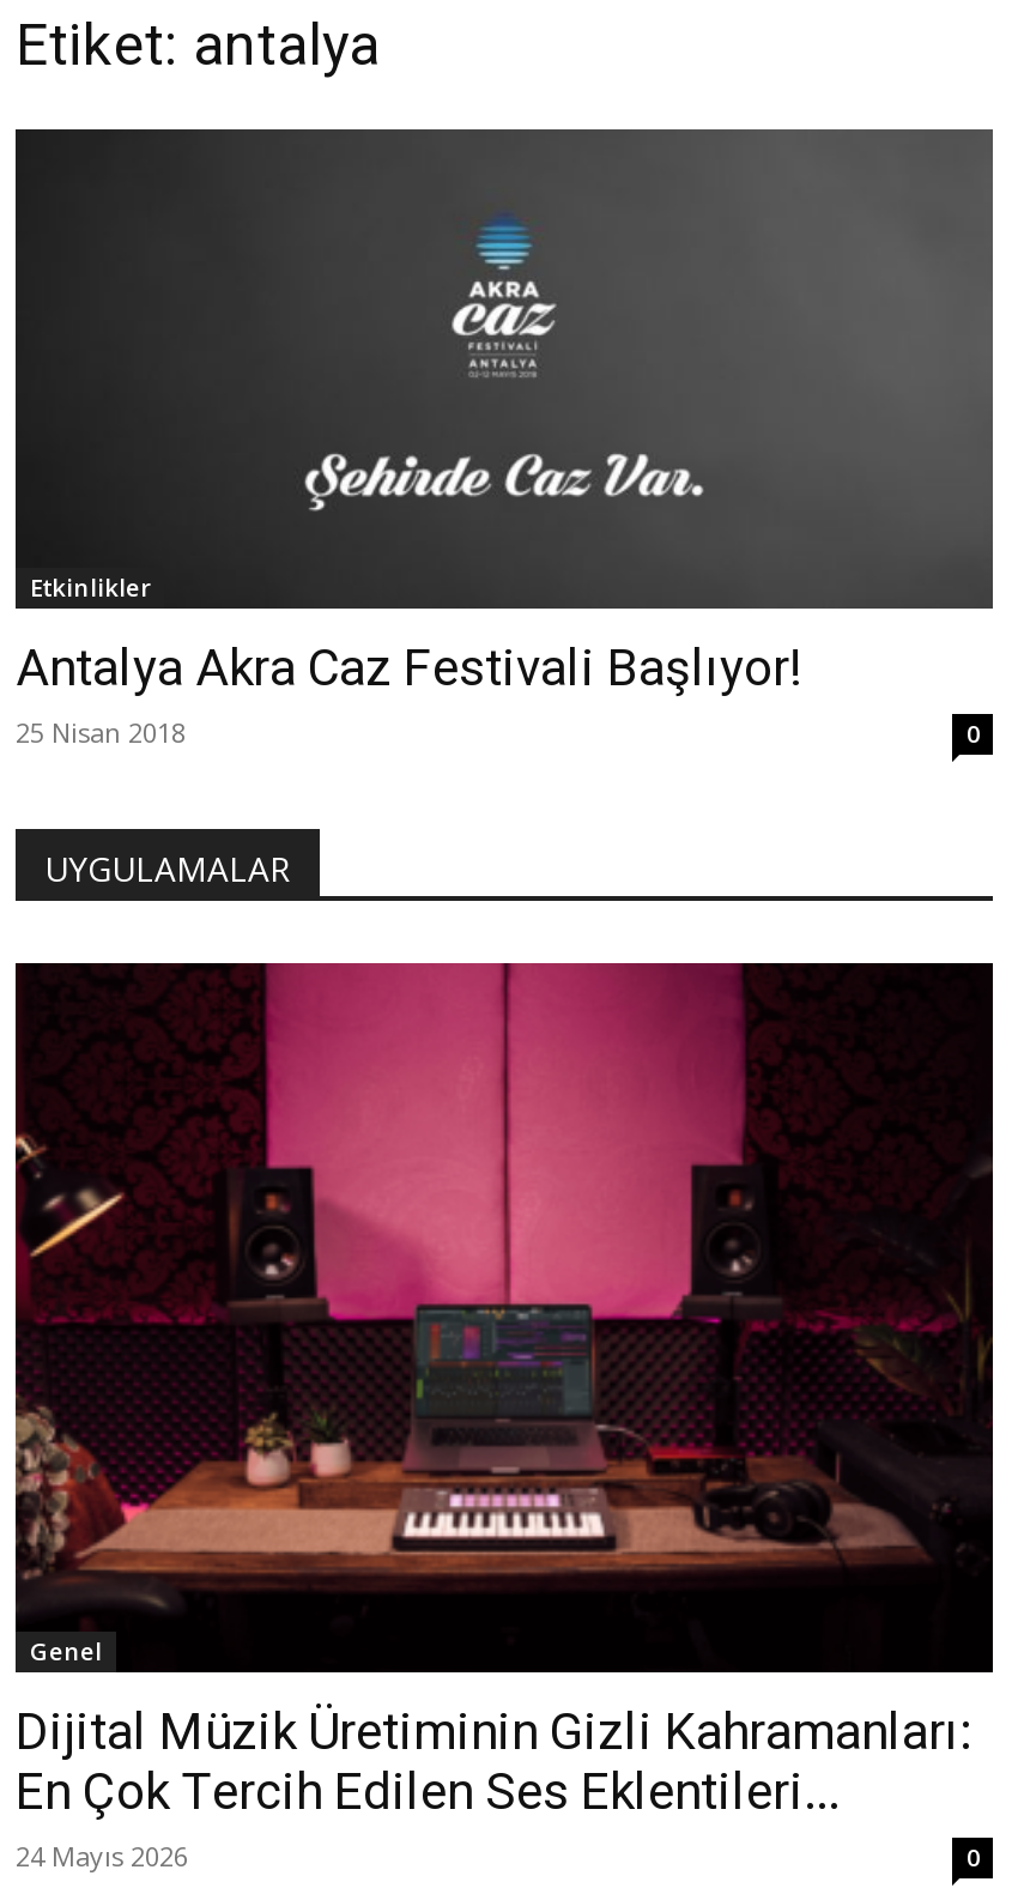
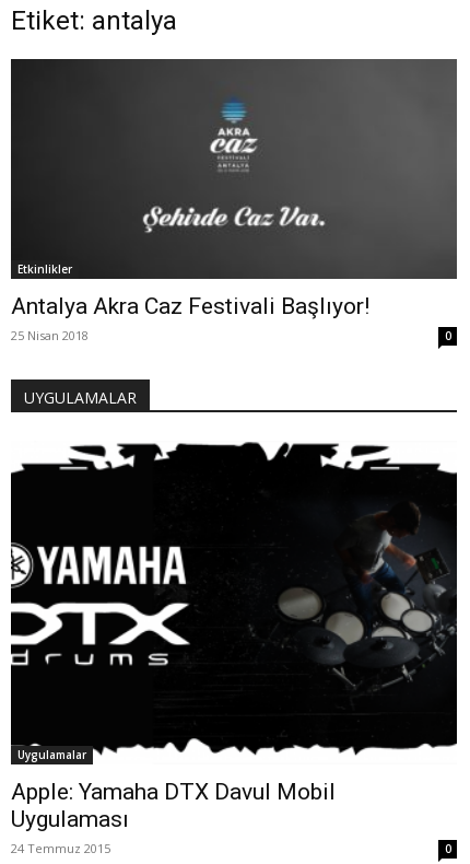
[13,961,995,1675] [image] | Genel -> [10,441,457,766] [image] | Uygulamalar
[16,1703,969,1873] Dijital Müzik Üretiminin Gizli Kahramanları: | En Çok Tercih Edilen Ses Eklentileri... | 24 Mayıs 2026 -> [11,779,336,857] Apple: Yamaha DTX Davul Mobil | Uygulaması | 24 Temmuz 2015

